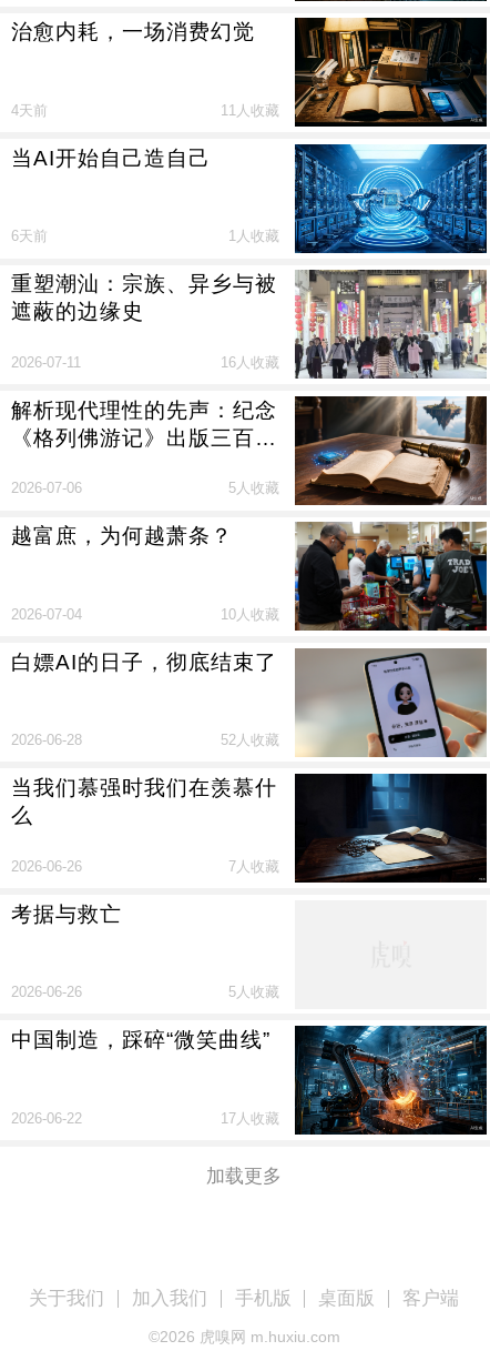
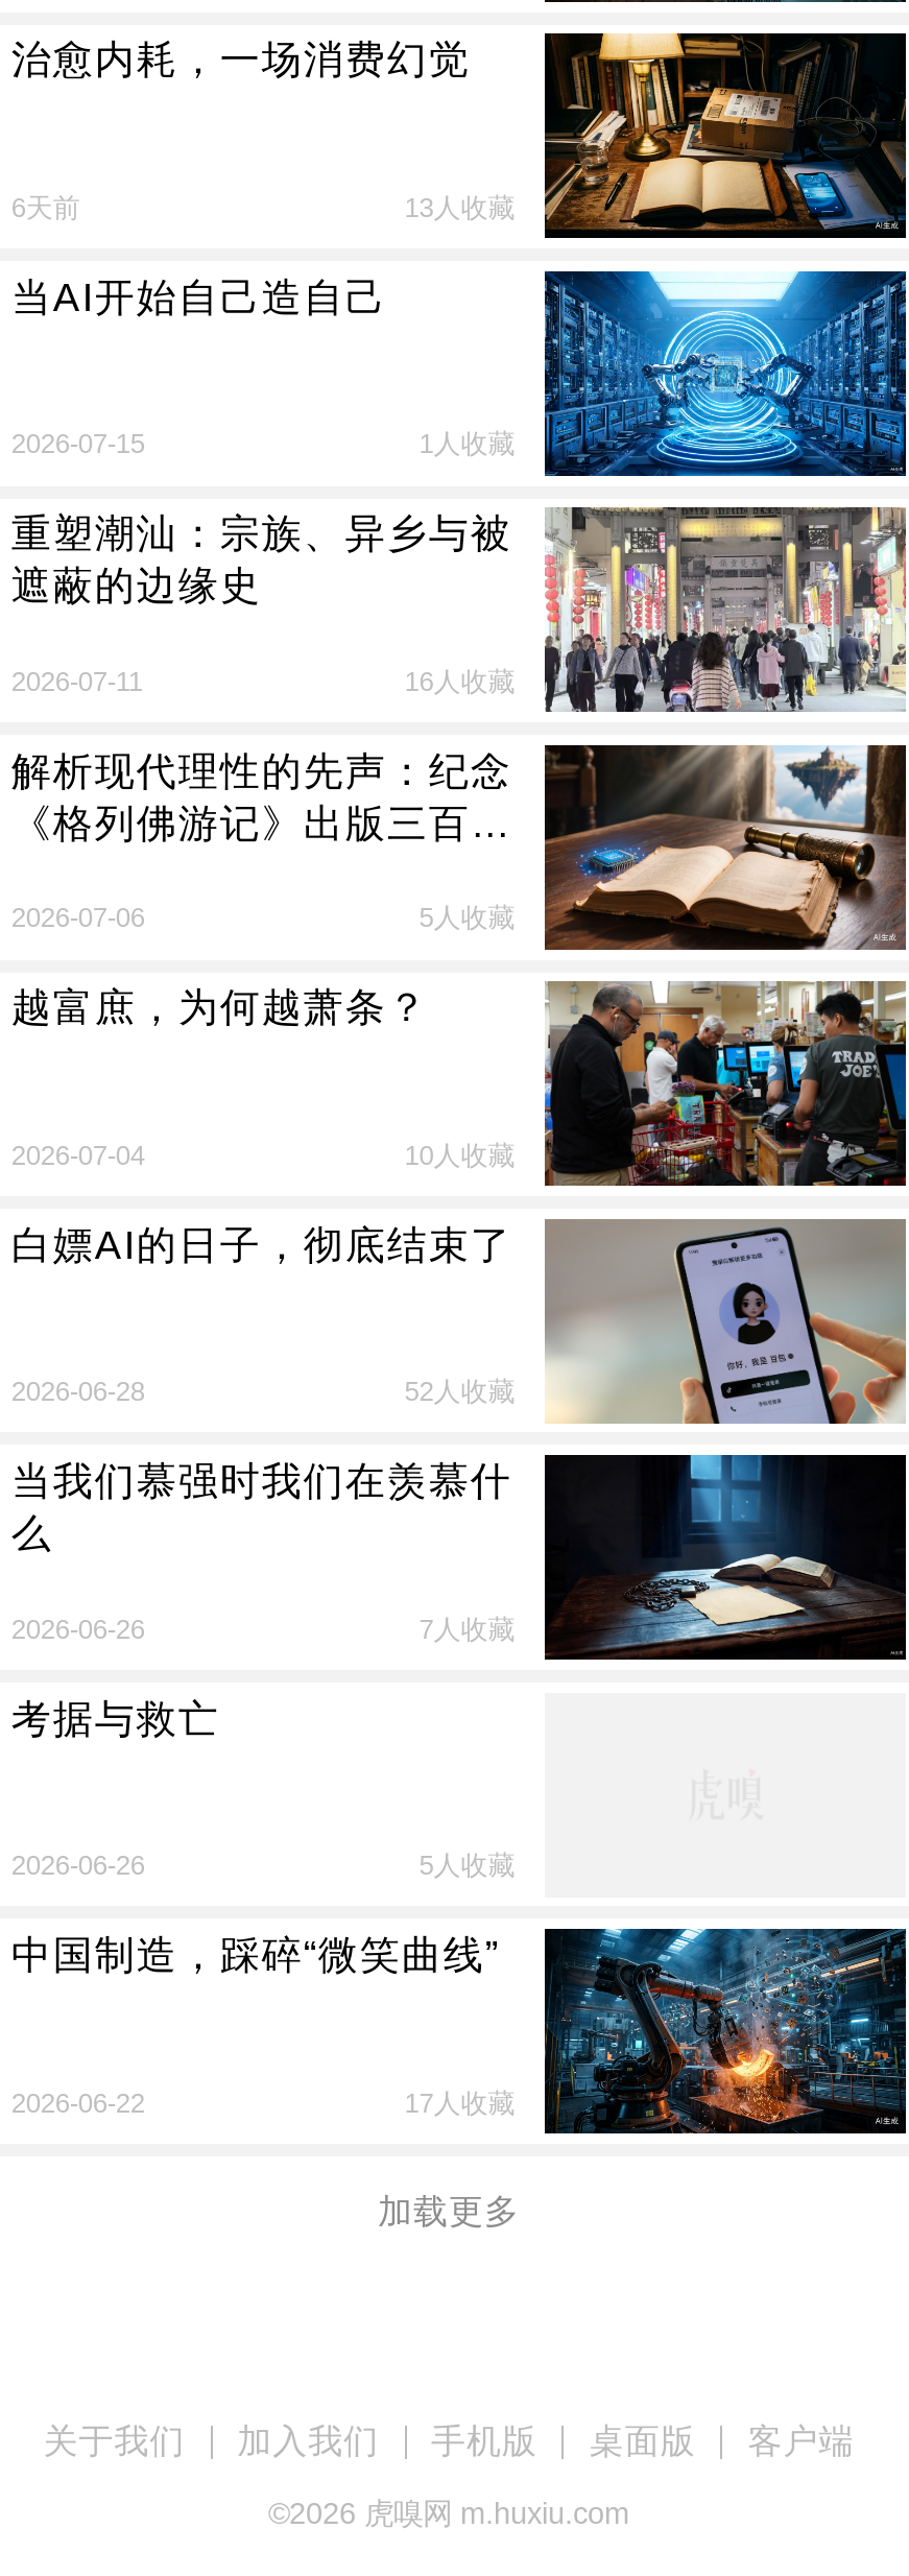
[11,102,48,119] 4天前 -> [11,192,80,223] 6天前
[220,102,279,119] 11人收藏 -> [404,192,515,223] 13人收藏
[11,228,48,245] 6天前 -> [11,429,145,460] 2026-07-15

